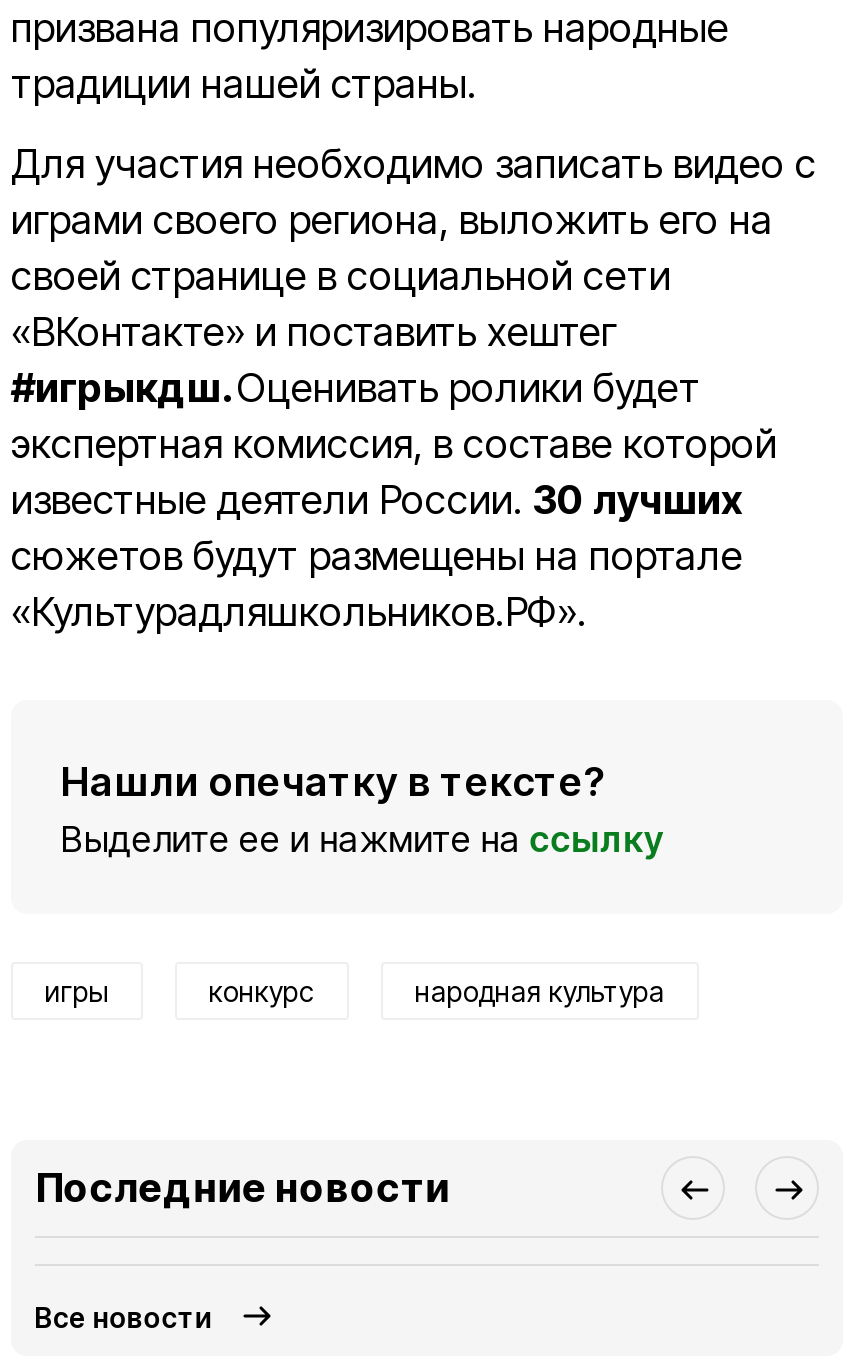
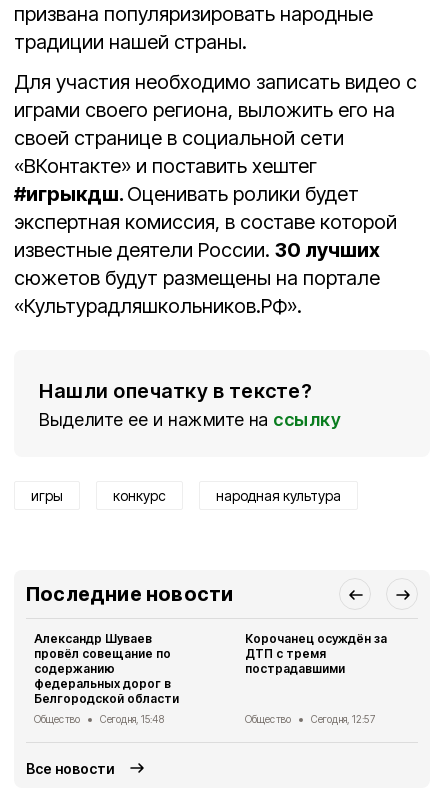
none -> [34,631,179,725] Александр Шуваев | провёл совещание по | содержанию | федеральных дорог в | Белгородской области | Общество | Сегодня, 15:48
none -> [245,631,387,725] Корочанец осуждён за | ДТП с тремя | пострадавшими | Общество | Сегодня, 12:57

